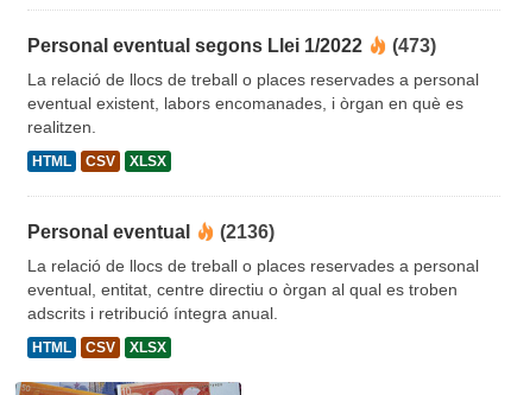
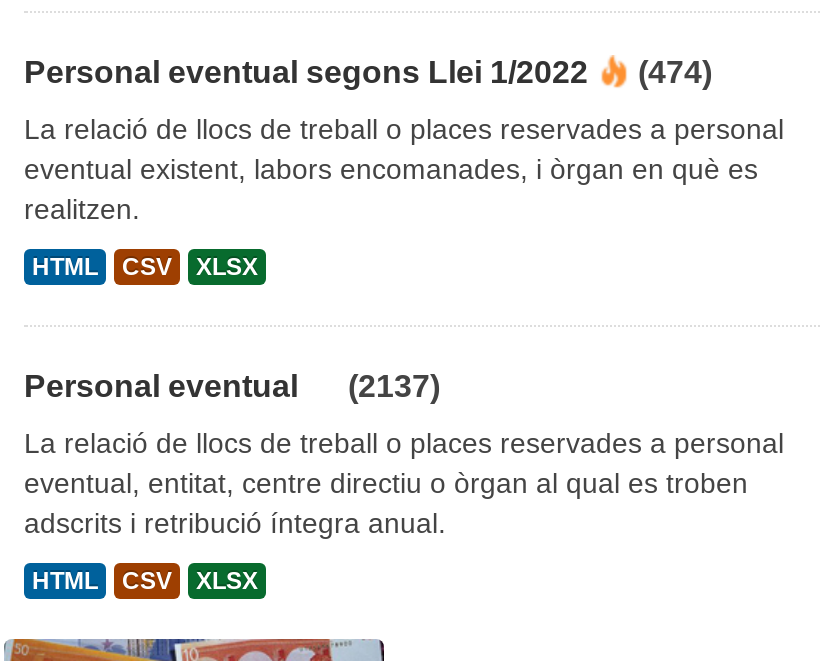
[27,36,436,56] Personal eventual segons Llei 1/2022 (473) -> [24,55,712,89] Personal eventual segons Llei 1/2022 (474)
[27,222,275,242] Personal eventual (2136) -> [24,369,440,403] Personal eventual (2137)

